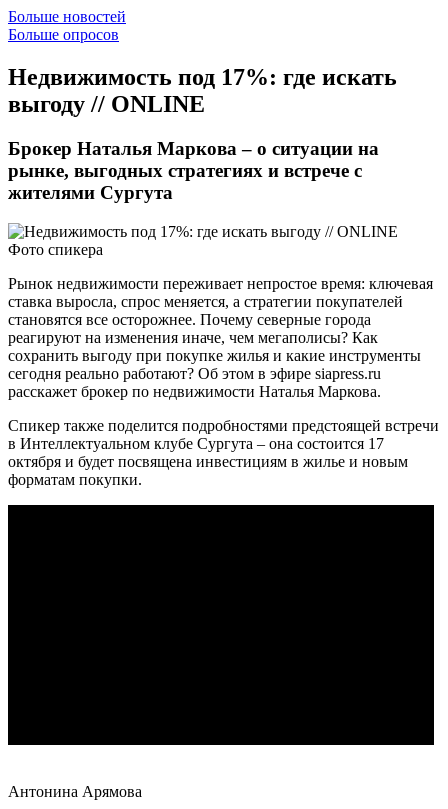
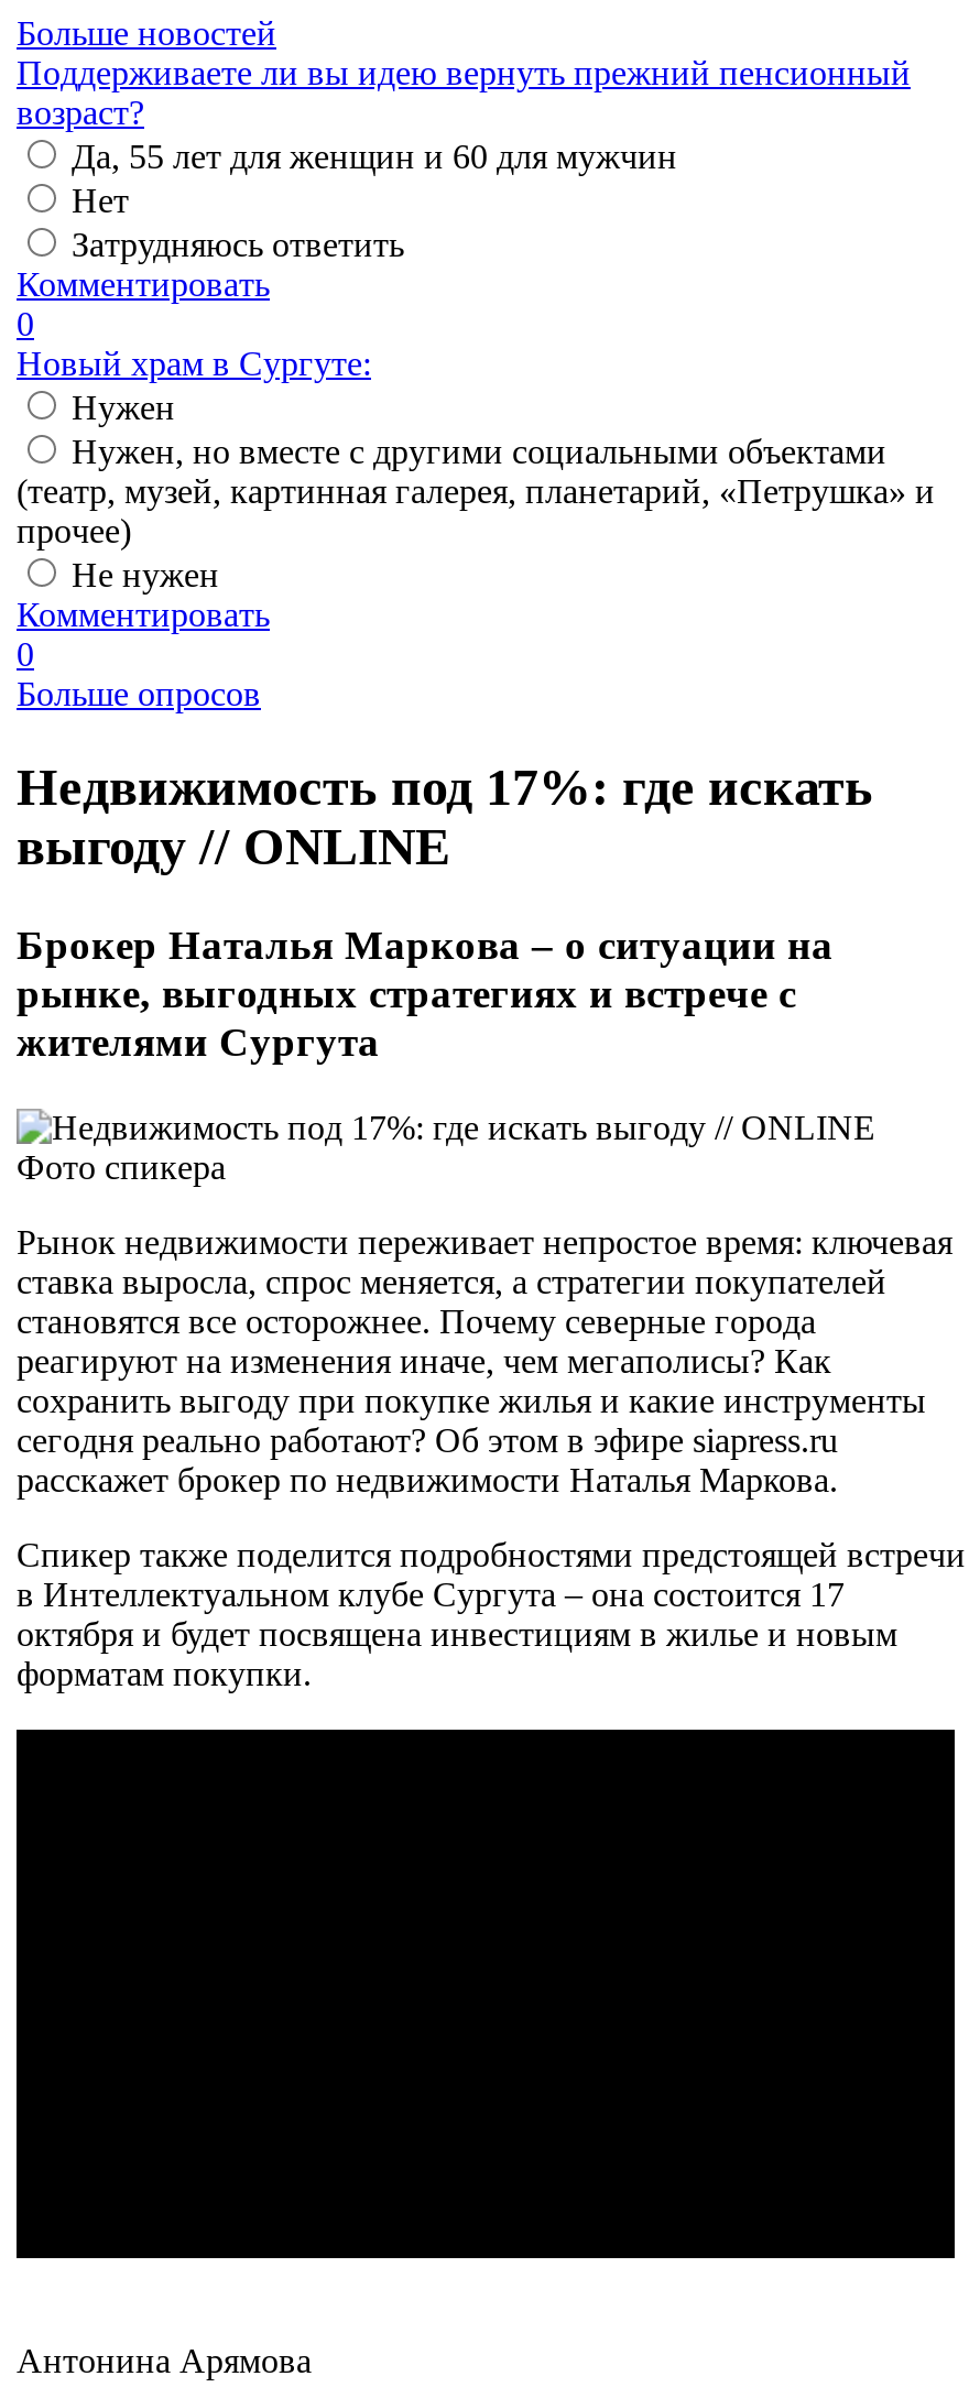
none -> [17,55,935,673] Поддерживаете ли вы идею вернуть прежний пенсионный | возраст? | Да, 55 лет для женщин и 60 для мужчин | Нет | Затрудняюсь ответить | Комментировать | 0 | Новый храм в Сургуте: | Нужен | Нужен, но вместе с другими социальными объектами | (театр, музей, картинная галерея, планетарий, «Петрушка» и | прочее) | Не нужен | Комментировать | 0

